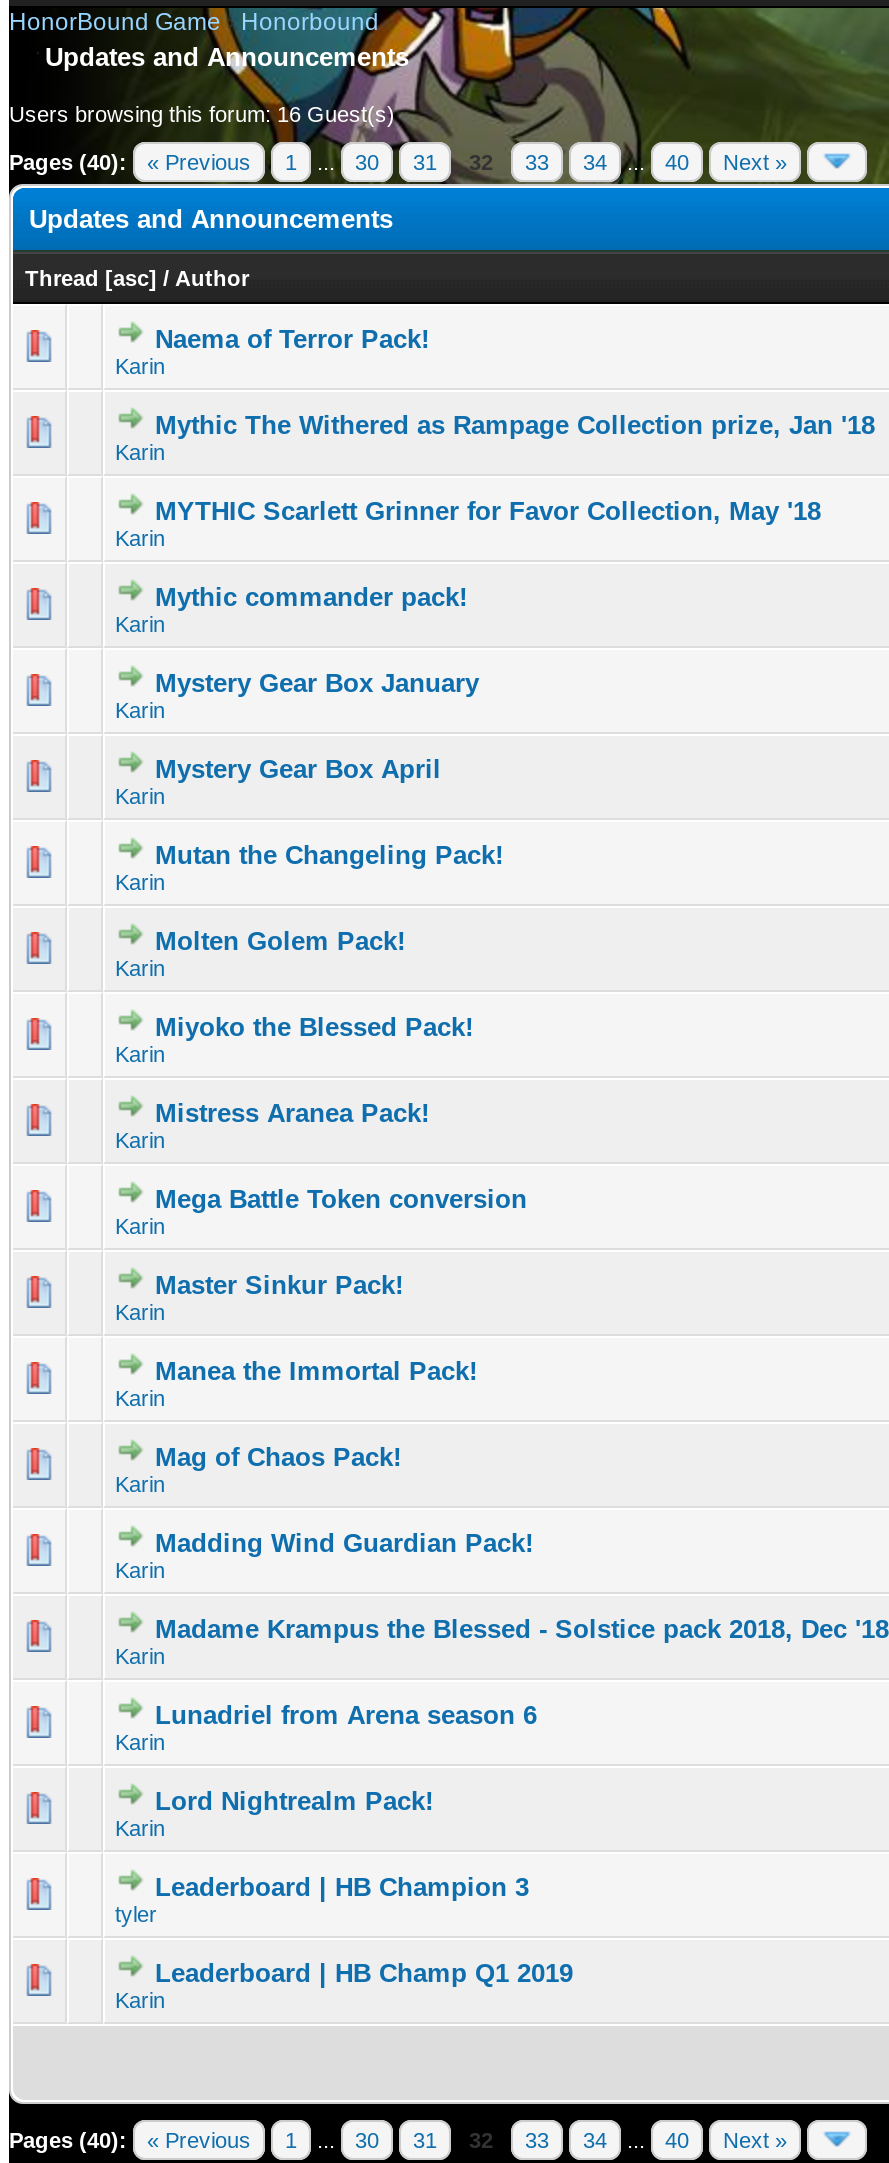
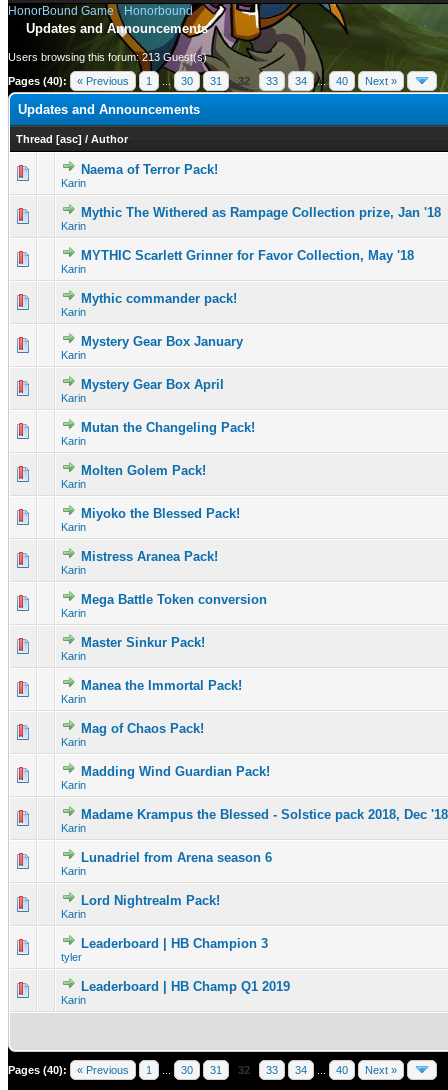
[9,102,395,126] Users browsing this forum: 16 Guest(s) -> [8,51,207,63] Users browsing this forum: 213 Guest(s)

